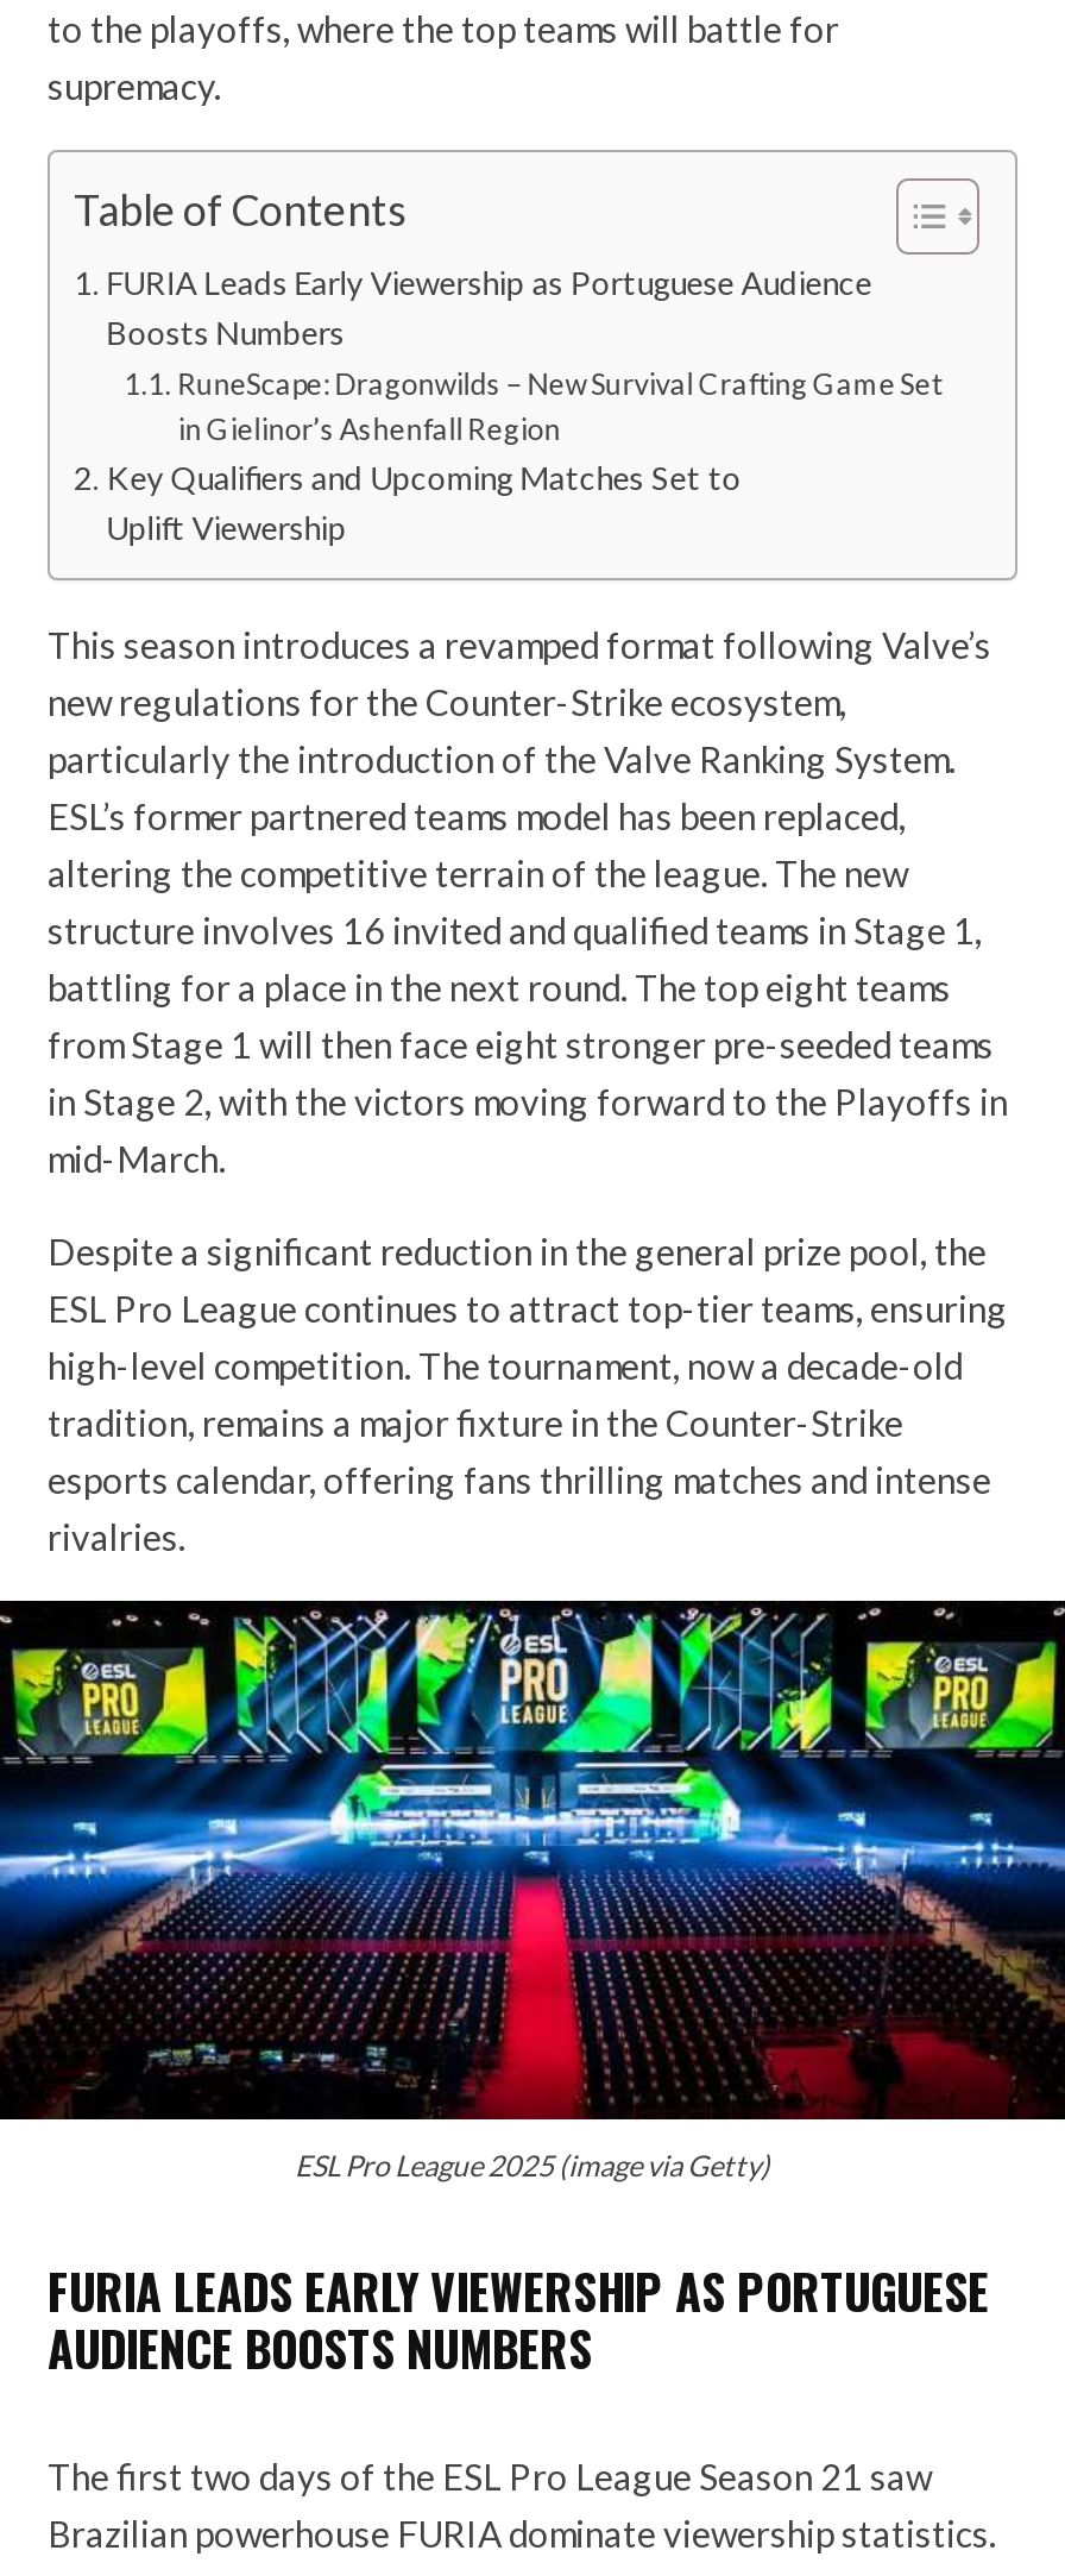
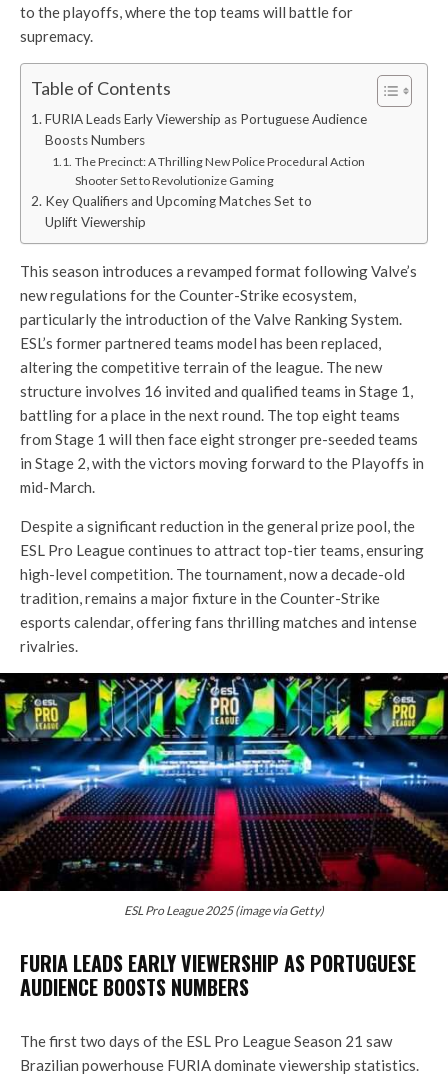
[178,366,941,447] RuneScape: Dragonwilds – New Survival Crafting Game Set | in Gielinor’s Ashenfall Region -> [75,154,365,188] The Precinct: A Thrilling New Police Procedural Action | Shooter Set to Revolutionize Gaming

